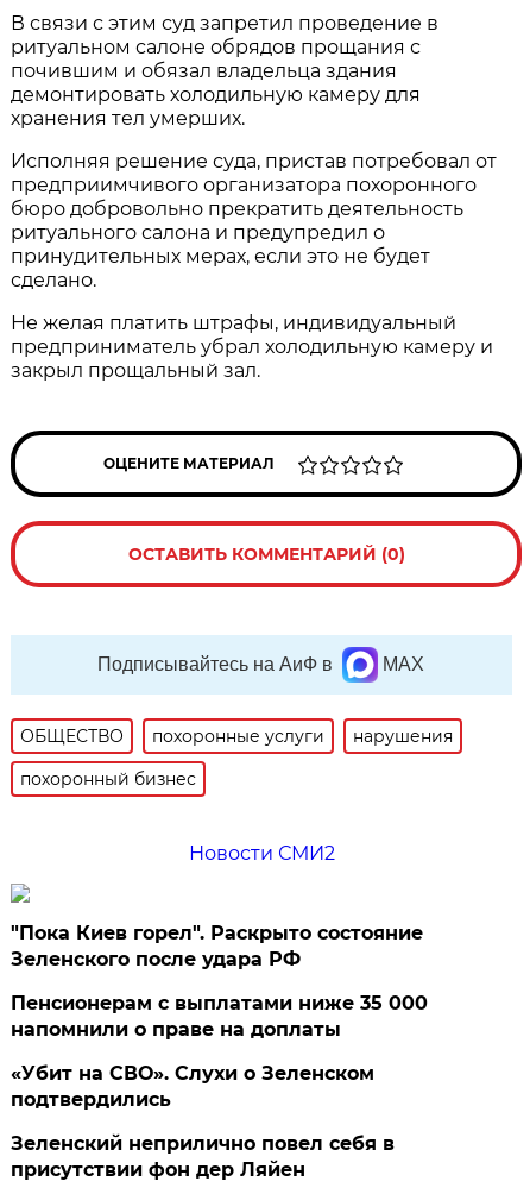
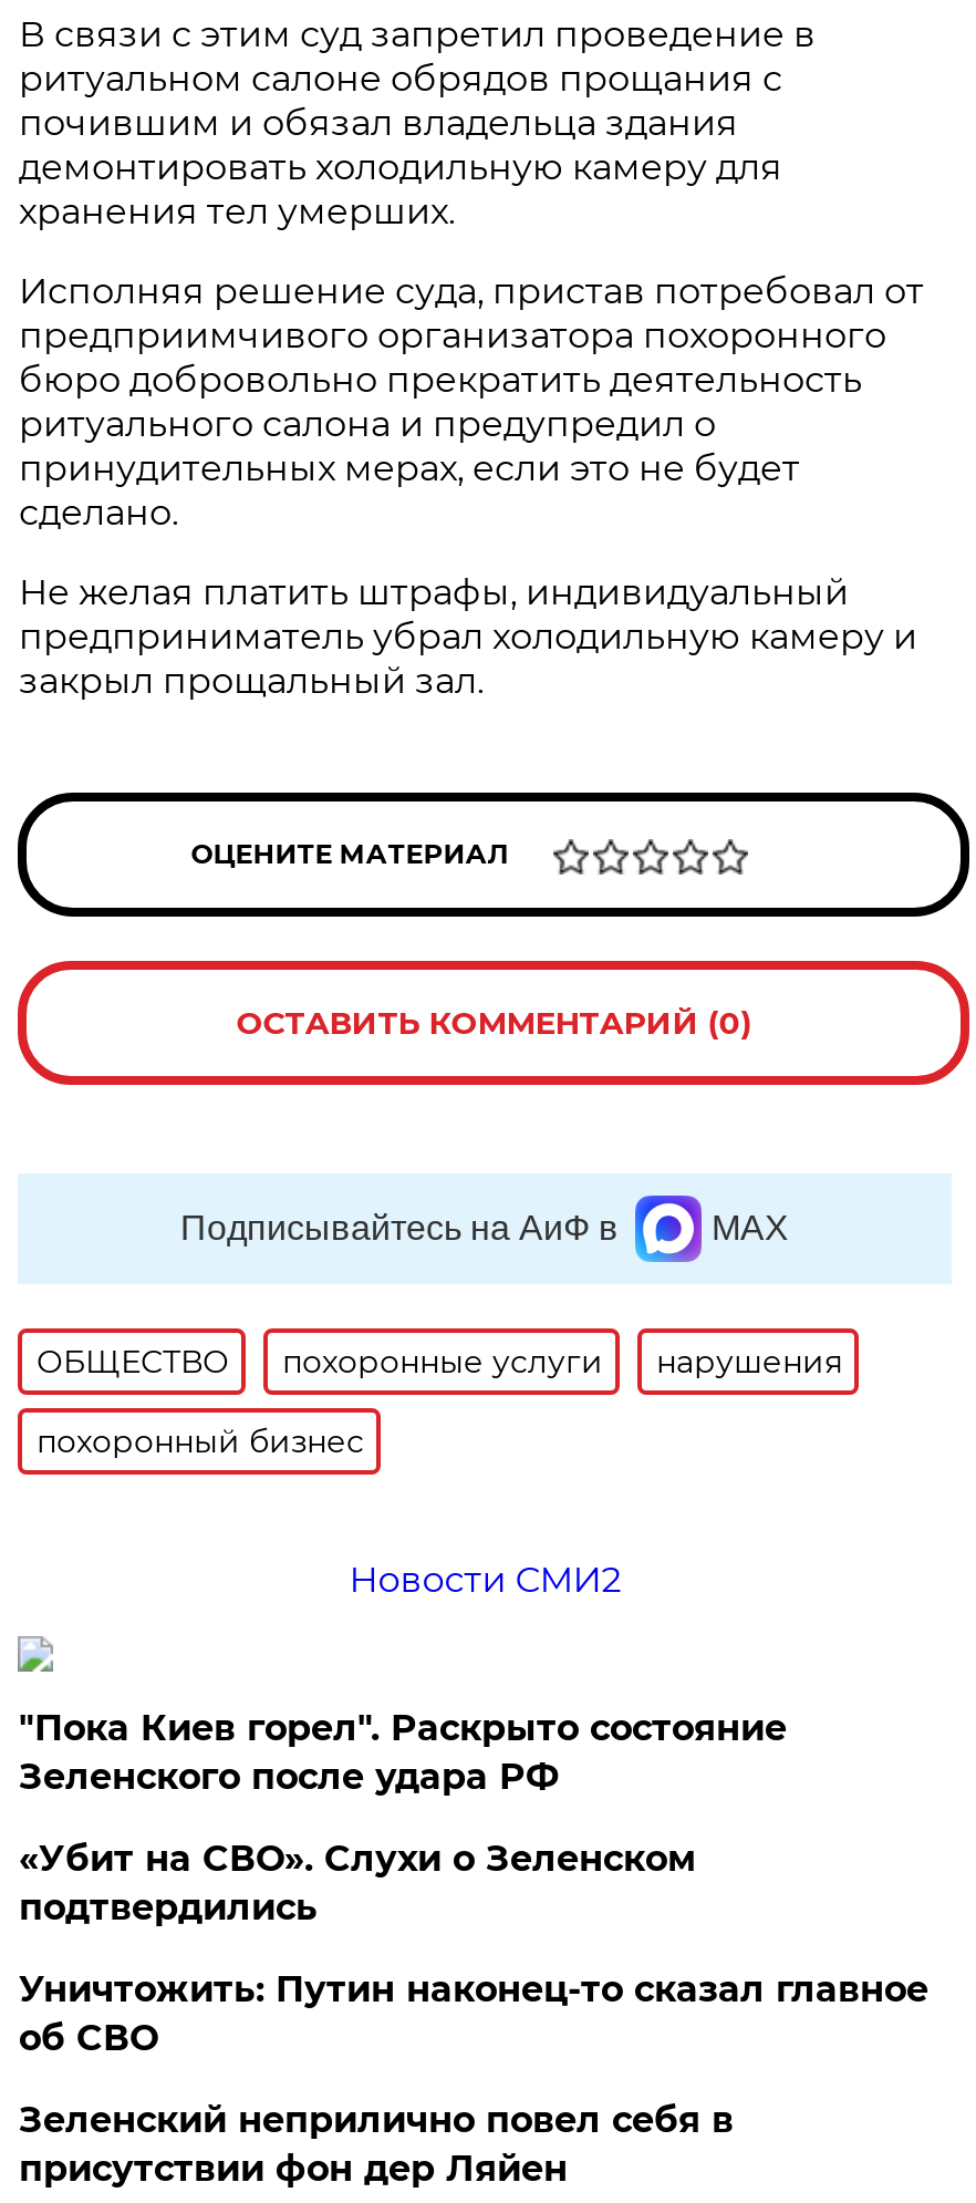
[11,992,428,1041] Пенсионерам с выплатами ниже 35 000 | напомнили о праве на доплаты -> none
moved [11,1062,375,1111] -> [19,1838,696,1928]: «Убит на СВО». Слухи о Зеленском | подтвердились
none -> [19,1968,928,2059] Уничтожить: Путин наконец-то сказал главное | об СВО

